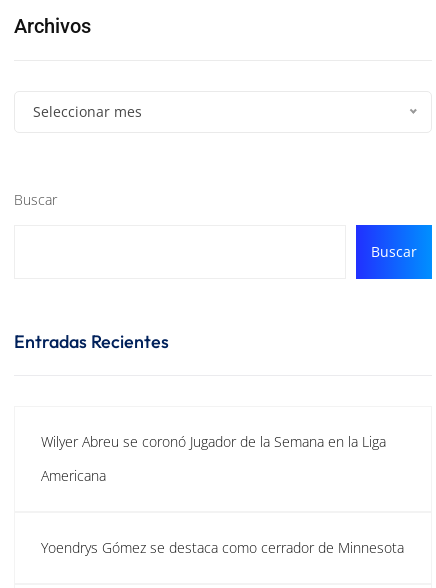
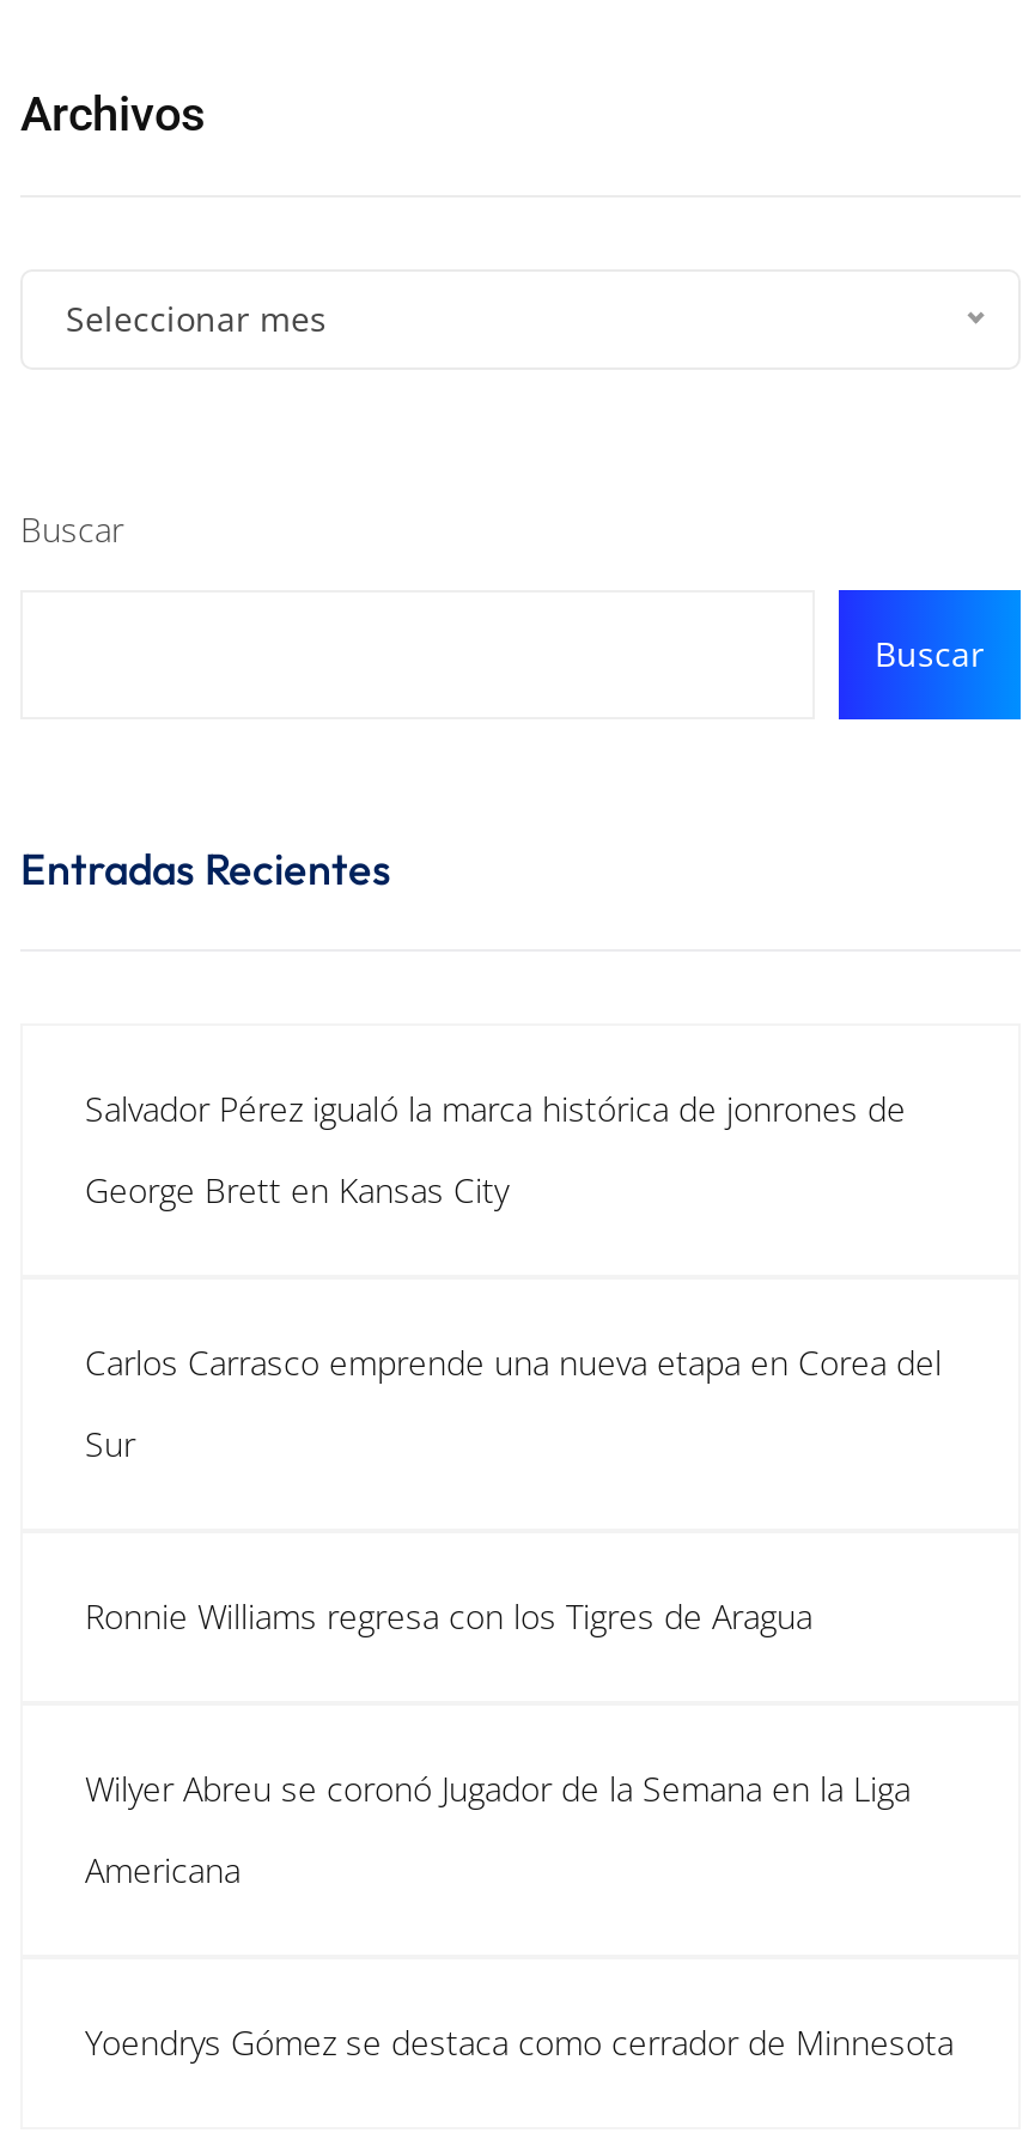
none -> [85,1085,906,1212] Salvador Pérez igualó la marca histórica de jonrones de | George Brett en Kansas City
none -> [85,1339,942,1466] Carlos Carrasco emprende una nueva etapa en Corea del | Sur
none -> [85,1592,812,1638] Ronnie Williams regresa con los Tigres de Aragua

